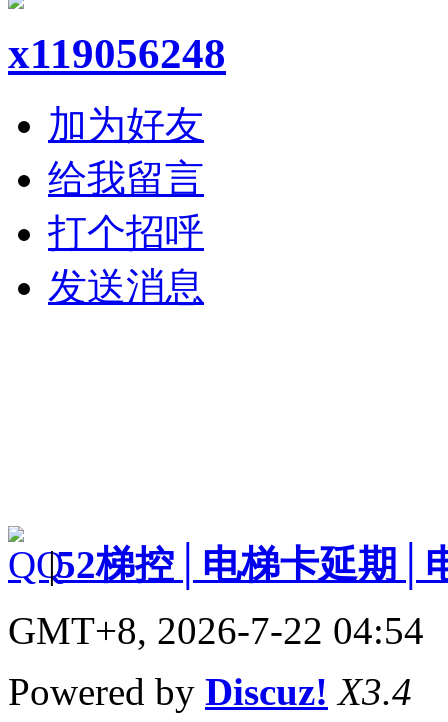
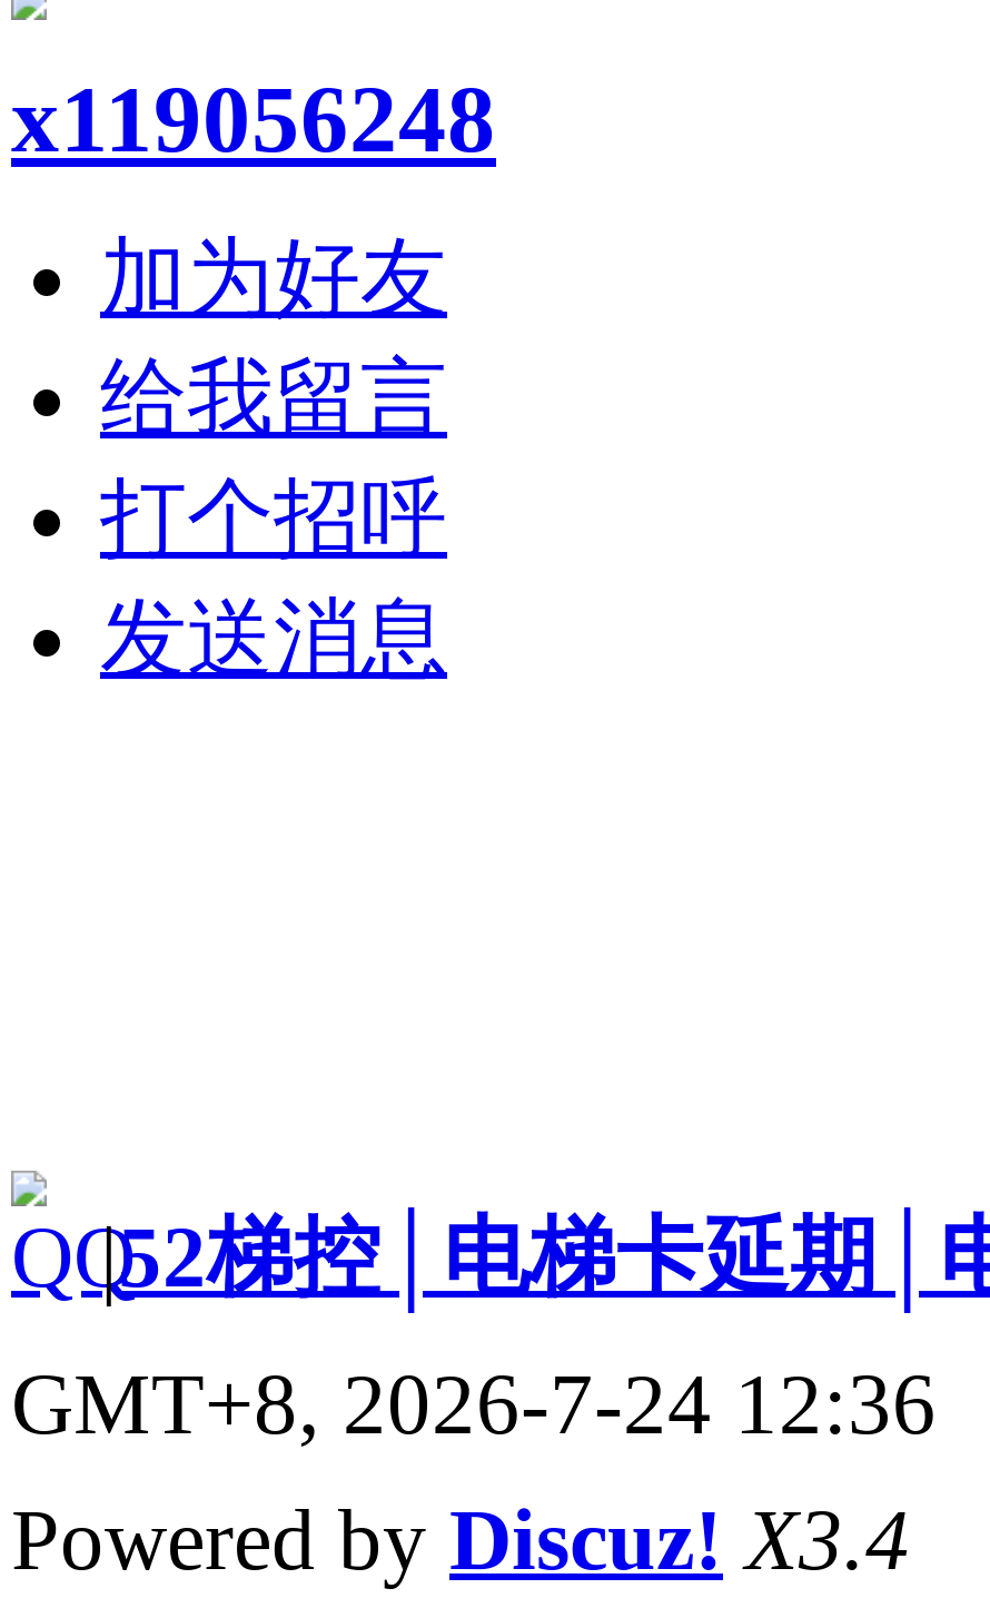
[8,609,424,652] GMT+8, 2026-7-22 04:54 -> [11,1355,937,1450] GMT+8, 2026-7-24 12:36

